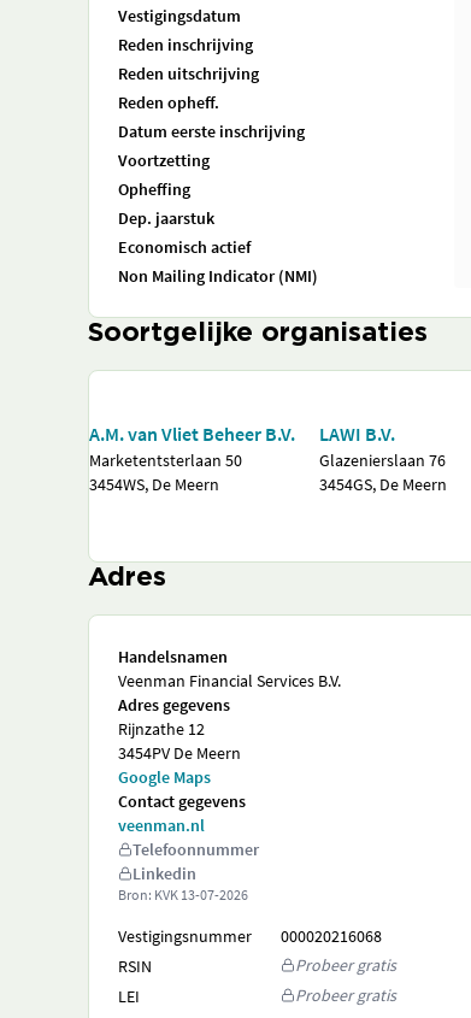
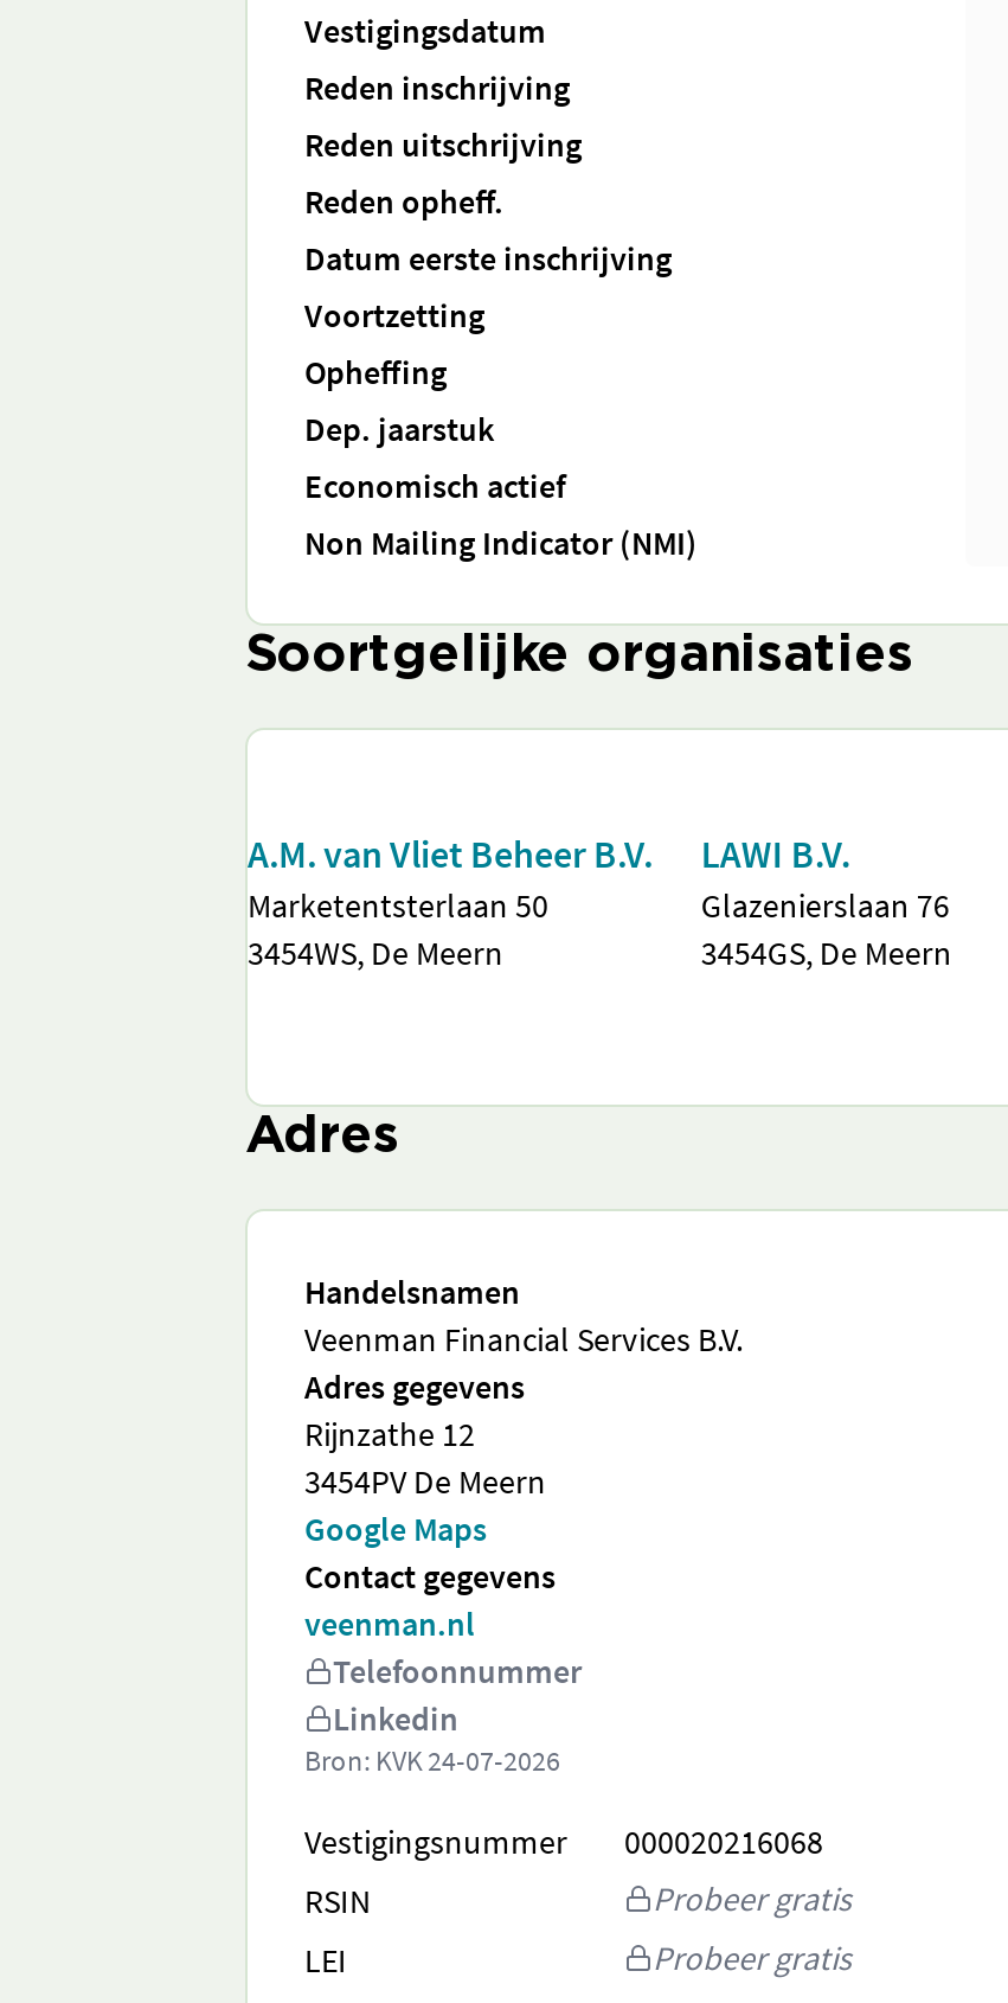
[118,885,248,904] Bron: KVK13-07-2026 -> [304,1742,560,1778] Bron: KVK24-07-2026

